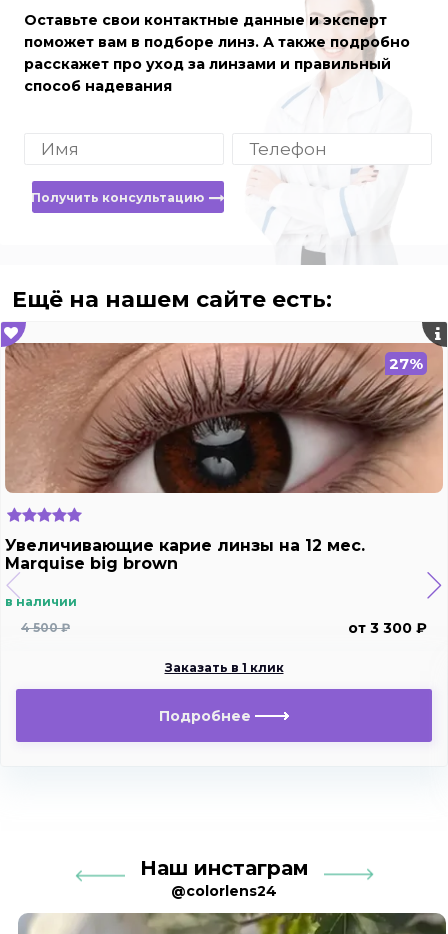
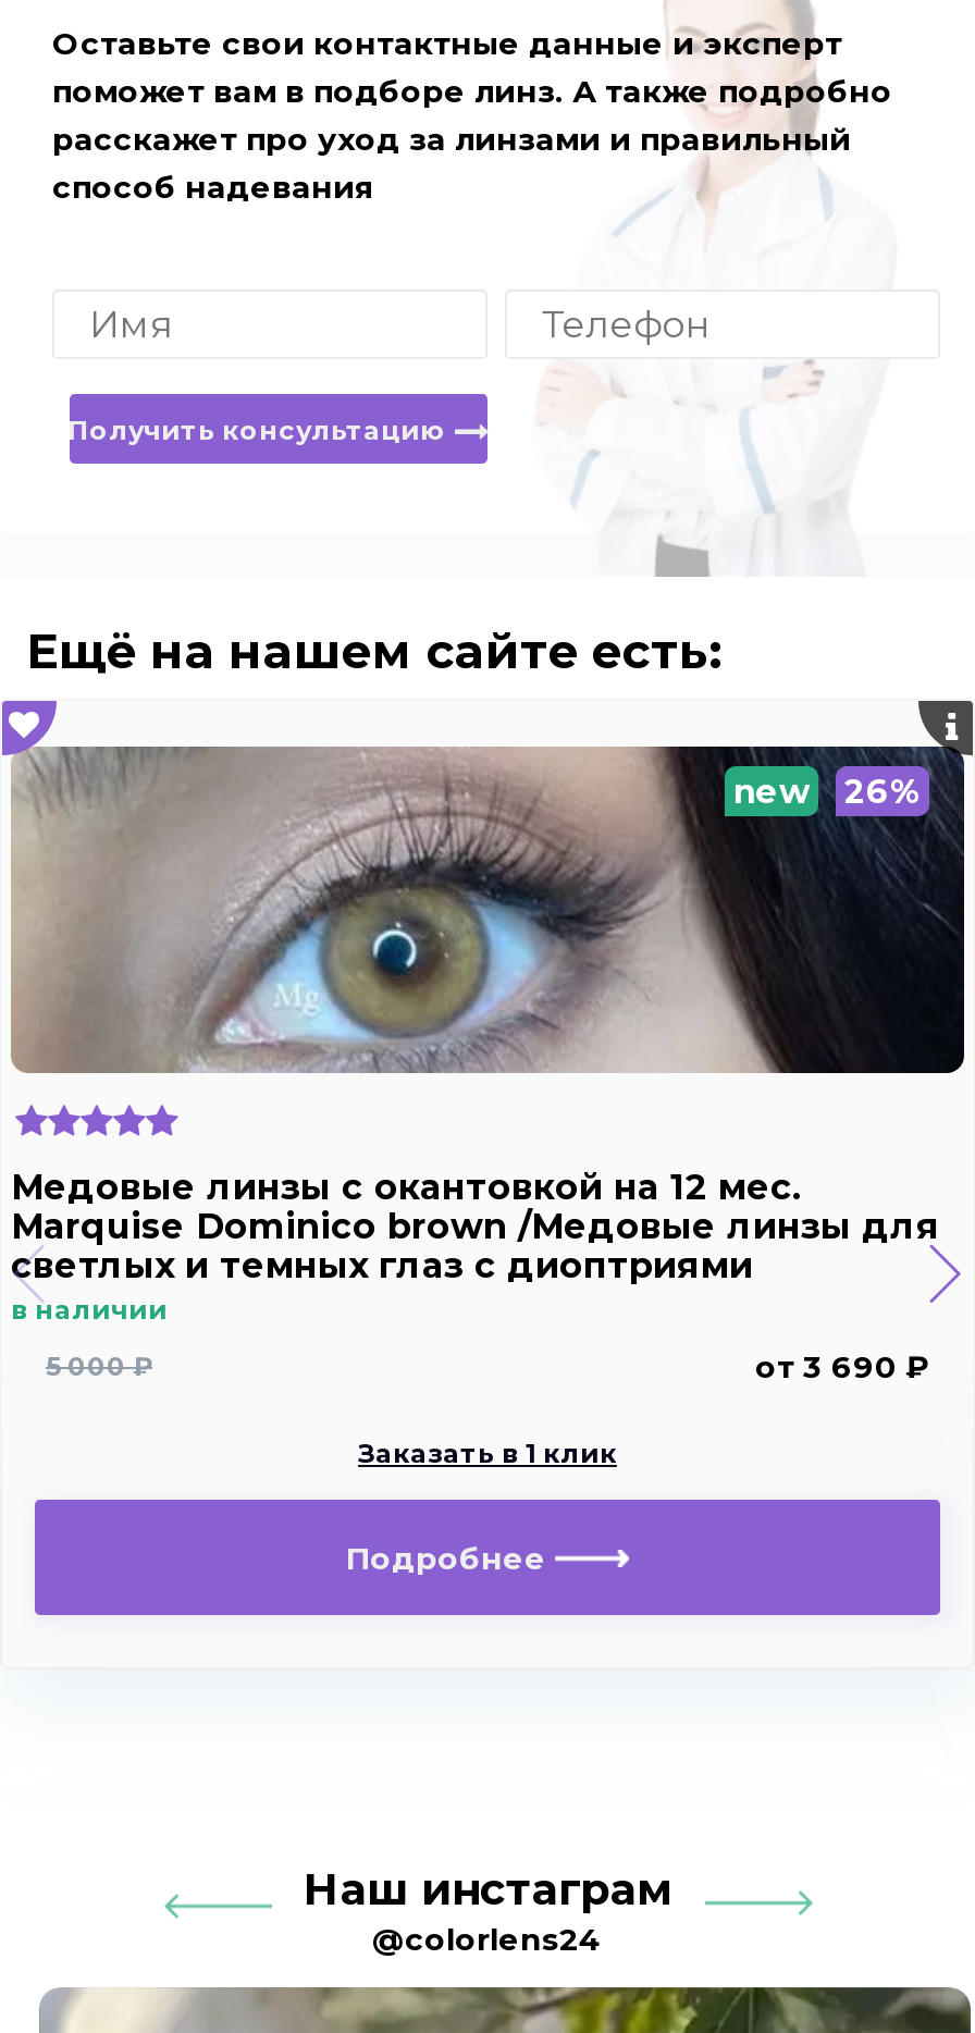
[5,342,444,494] [image] | 27% -> [13,744,966,1075] [image] | new | 26%
[5,536,365,573] Увеличивающие карие линзы на 12 мес. | Marquise big brown -> [11,1168,940,1287] Медовые линзы c окантовкой на 12 мес. | Marquise Dominico brown /Медовые линзы для | светлых и темных глаз с диоптриями
[21,620,70,635] 4 500 ₽ -> [46,1350,152,1383] 5 000 ₽
[348,619,427,637] от 3 300 ₽ -> [755,1348,929,1387] от 3 690 ₽

